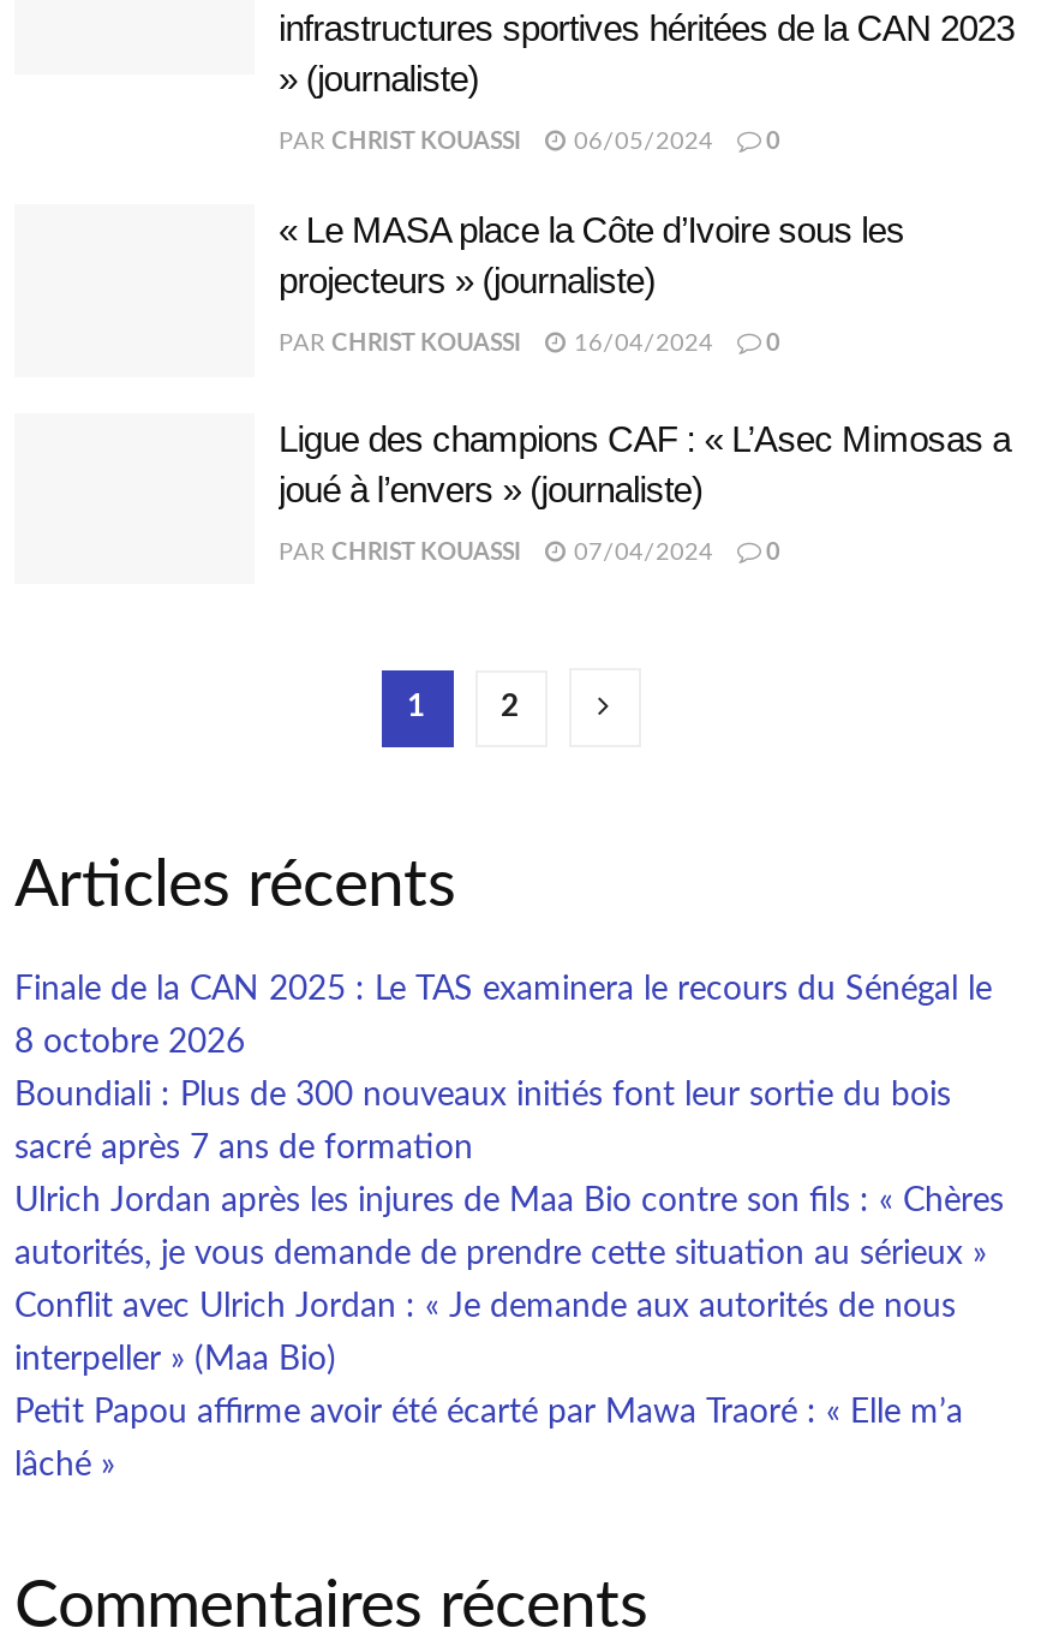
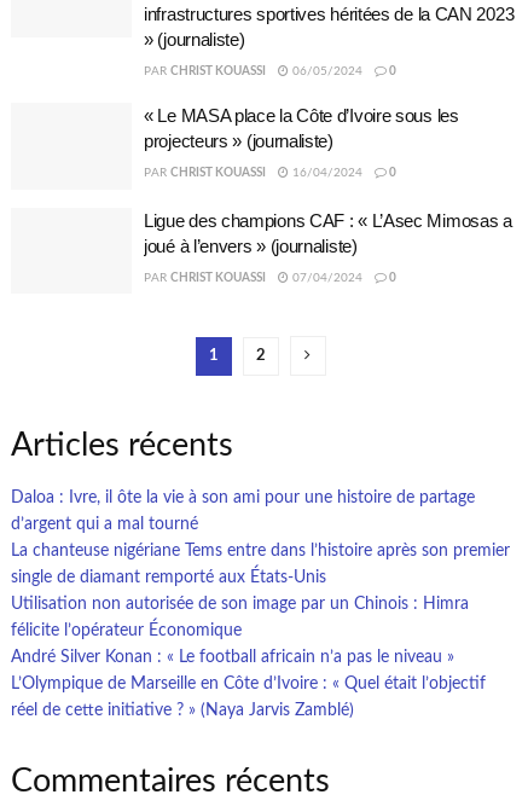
[14,972,1004,1482] Finale de la CAN 2025 : Le TAS examinera le recours du Sénégal le | 8 octobre 2026 | Boundiali : Plus de 300 nouveaux initiés font leur sortie du bois | sacré après 7 ans de formation | Ulrich Jordan après les injures de Maa Bio contre son fils : « Chères | autorités, je vous demande de prendre cette situation au sérieux » | Conflit avec Ulrich Jordan : « Je demande aux autorités de nous | interpeller » (Maa Bio) | Petit Papou affirme avoir été écarté par Mawa Traoré : « Elle m’a | lâché » -> [11,489,510,719] Daloa : Ivre, il ôte la vie à son ami pour une histoire de partage | d’argent qui a mal tourné | La chanteuse nigériane Tems entre dans l’histoire après son premier | single de diamant remporté aux États-Unis | Utilisation non autorisée de son image par un Chinois : Himra | félicite l’opérateur Économique | André Silver Konan : « Le football africain n’a pas le niveau » | L’Olympique de Marseille en Côte d’Ivoire : « Quel était l’objectif | réel de cette initiative ? » (Naya Jarvis Zamblé)

